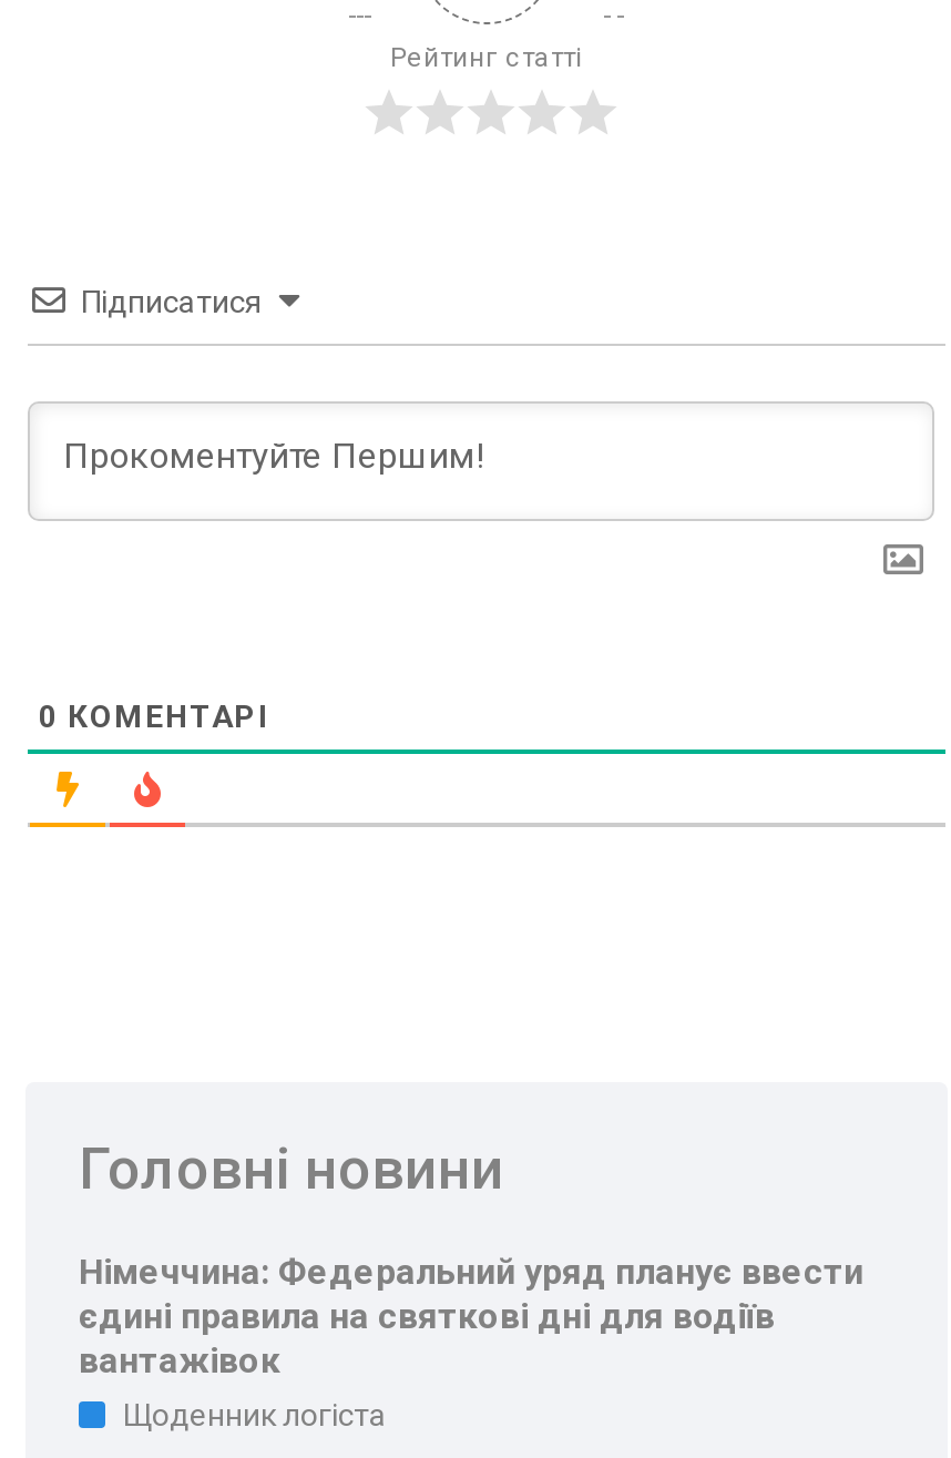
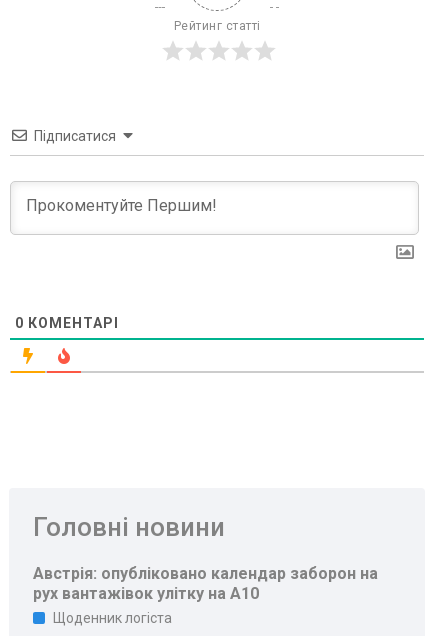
[79,1251,863,1381] Німеччина: Федеральний уряд планує ввести | єдині правила на святкові дні для водіїв | вантажівок -> [33,564,378,603] Австрія: опубліковано календар заборон на | рух вантажівок улітку на A10

